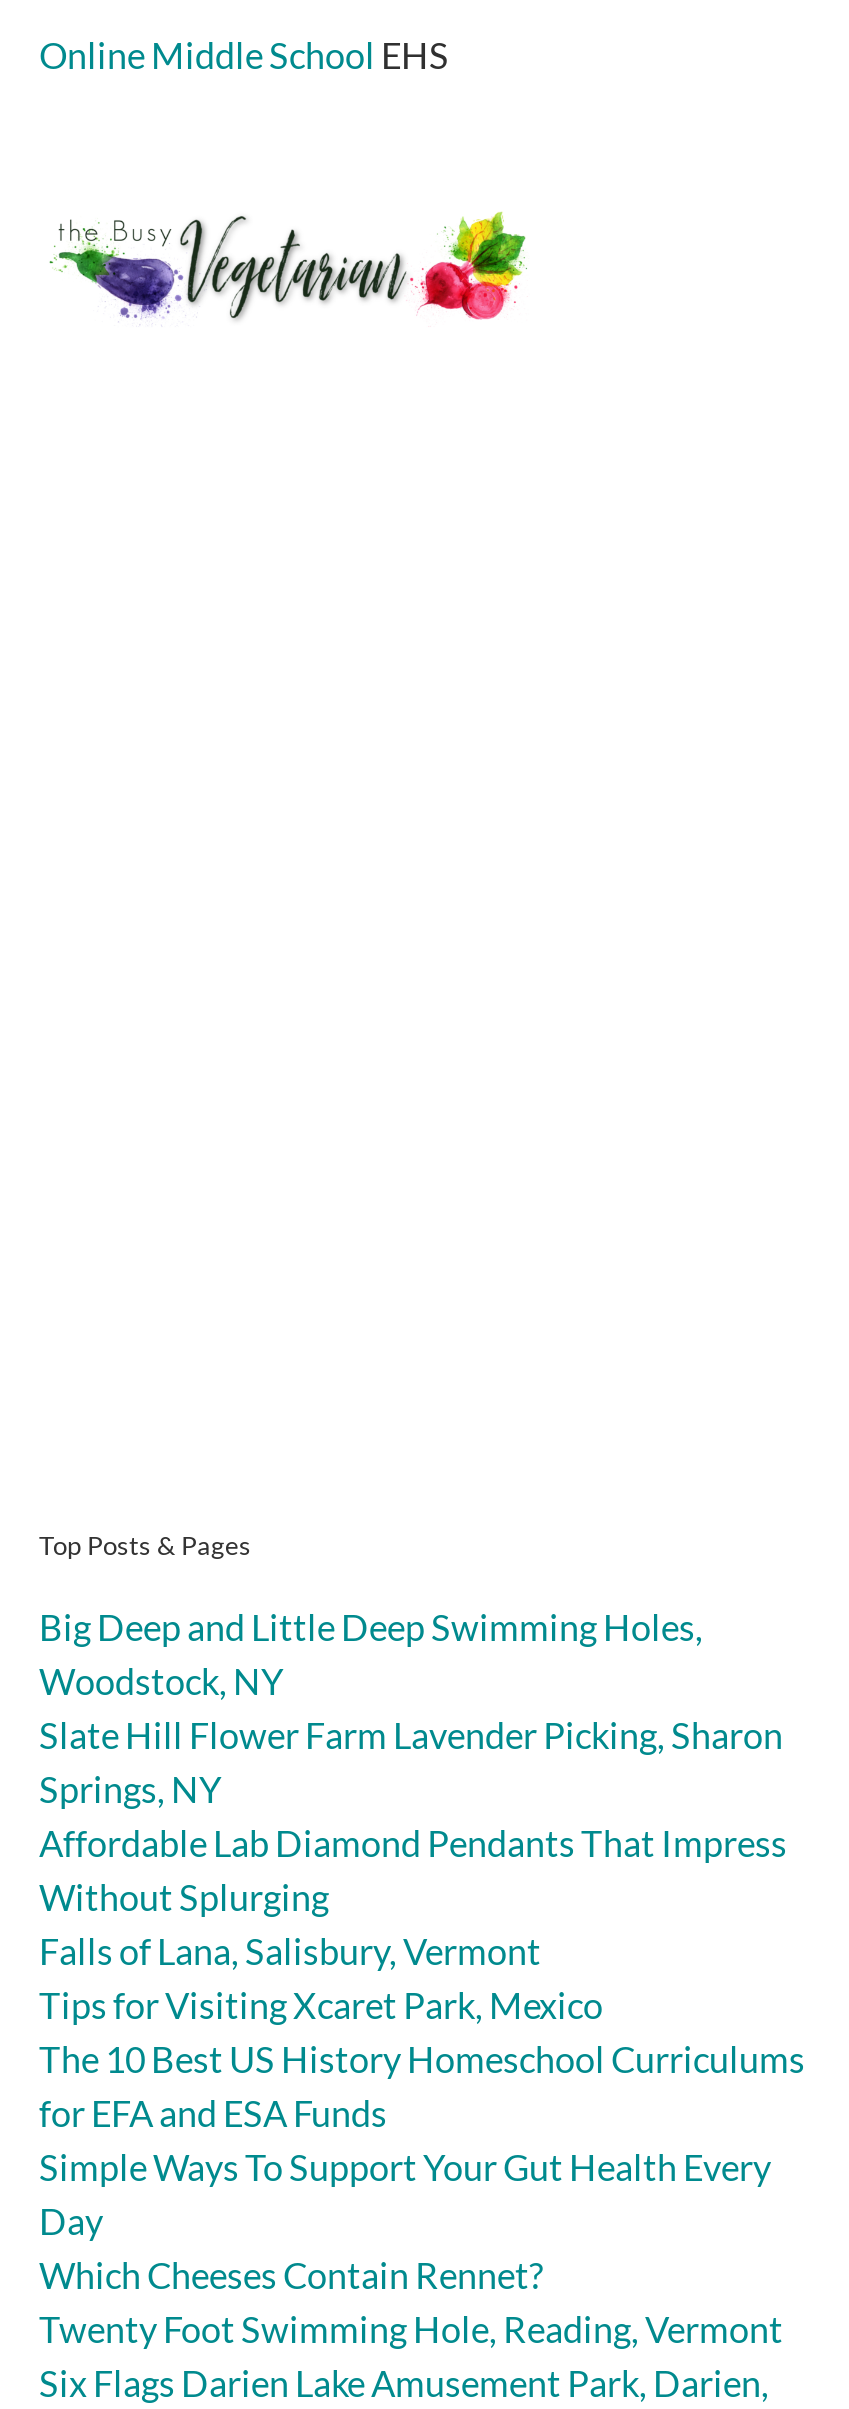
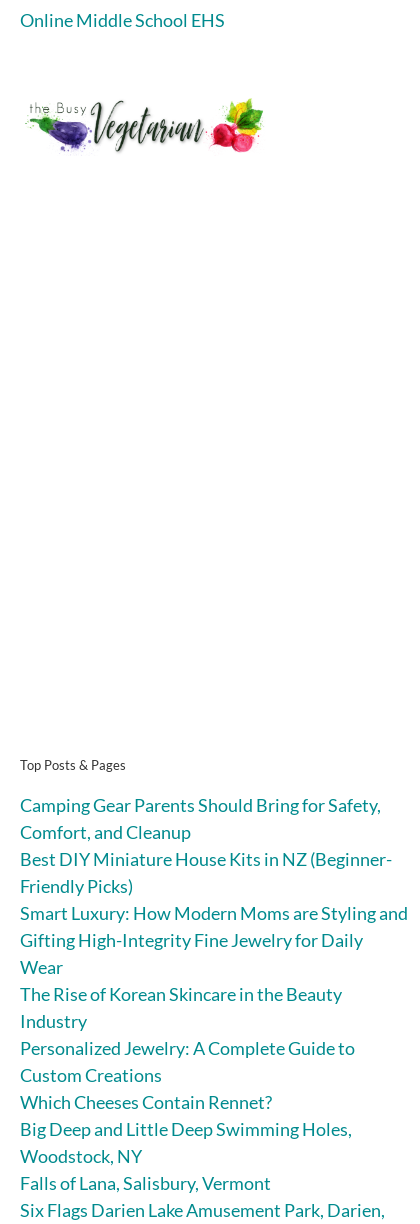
none -> [20,794,408,1086] Camping Gear Parents Should Bring for Safety, | Comfort, and Cleanup | Best DIY Miniature House Kits in NZ (Beginner- | Friendly Picks) | Smart Luxury: How Modern Moms are Styling and | Gifting High-Integrity Fine Jewelry for Daily | Wear | The Rise of Korean Skincare in the Beauty | Industry | Personalized Jewelry: A Complete Guide to | Custom Creations
moved [39,1604,703,1702] -> [20,1118,352,1167]: Big Deep and Little Deep Swimming Holes, | Woodstock, NY
[39,1712,787,1918] Slate Hill Flower Farm Lavender Picking, Sharon | Springs, NY | Affordable Lab Diamond Pendants That Impress | Without Splurging -> none
moved [39,1928,541,1972] -> [20,1172,271,1194]: Falls of Lana, Salisbury, Vermont
[39,1982,805,2350] Tips for Visiting Xcaret Park, Mexico | The 10 Best US History Homeschool Curriculums | for EFA and ESA Funds | Simple Ways To Support Your Gut Health Every | Day | Twenty Foot Swimming Hole, Reading, Vermont -> none
moved [39,2252,543,2296] -> [20,1091,272,1113]: Which Cheeses Contain Rennet?

